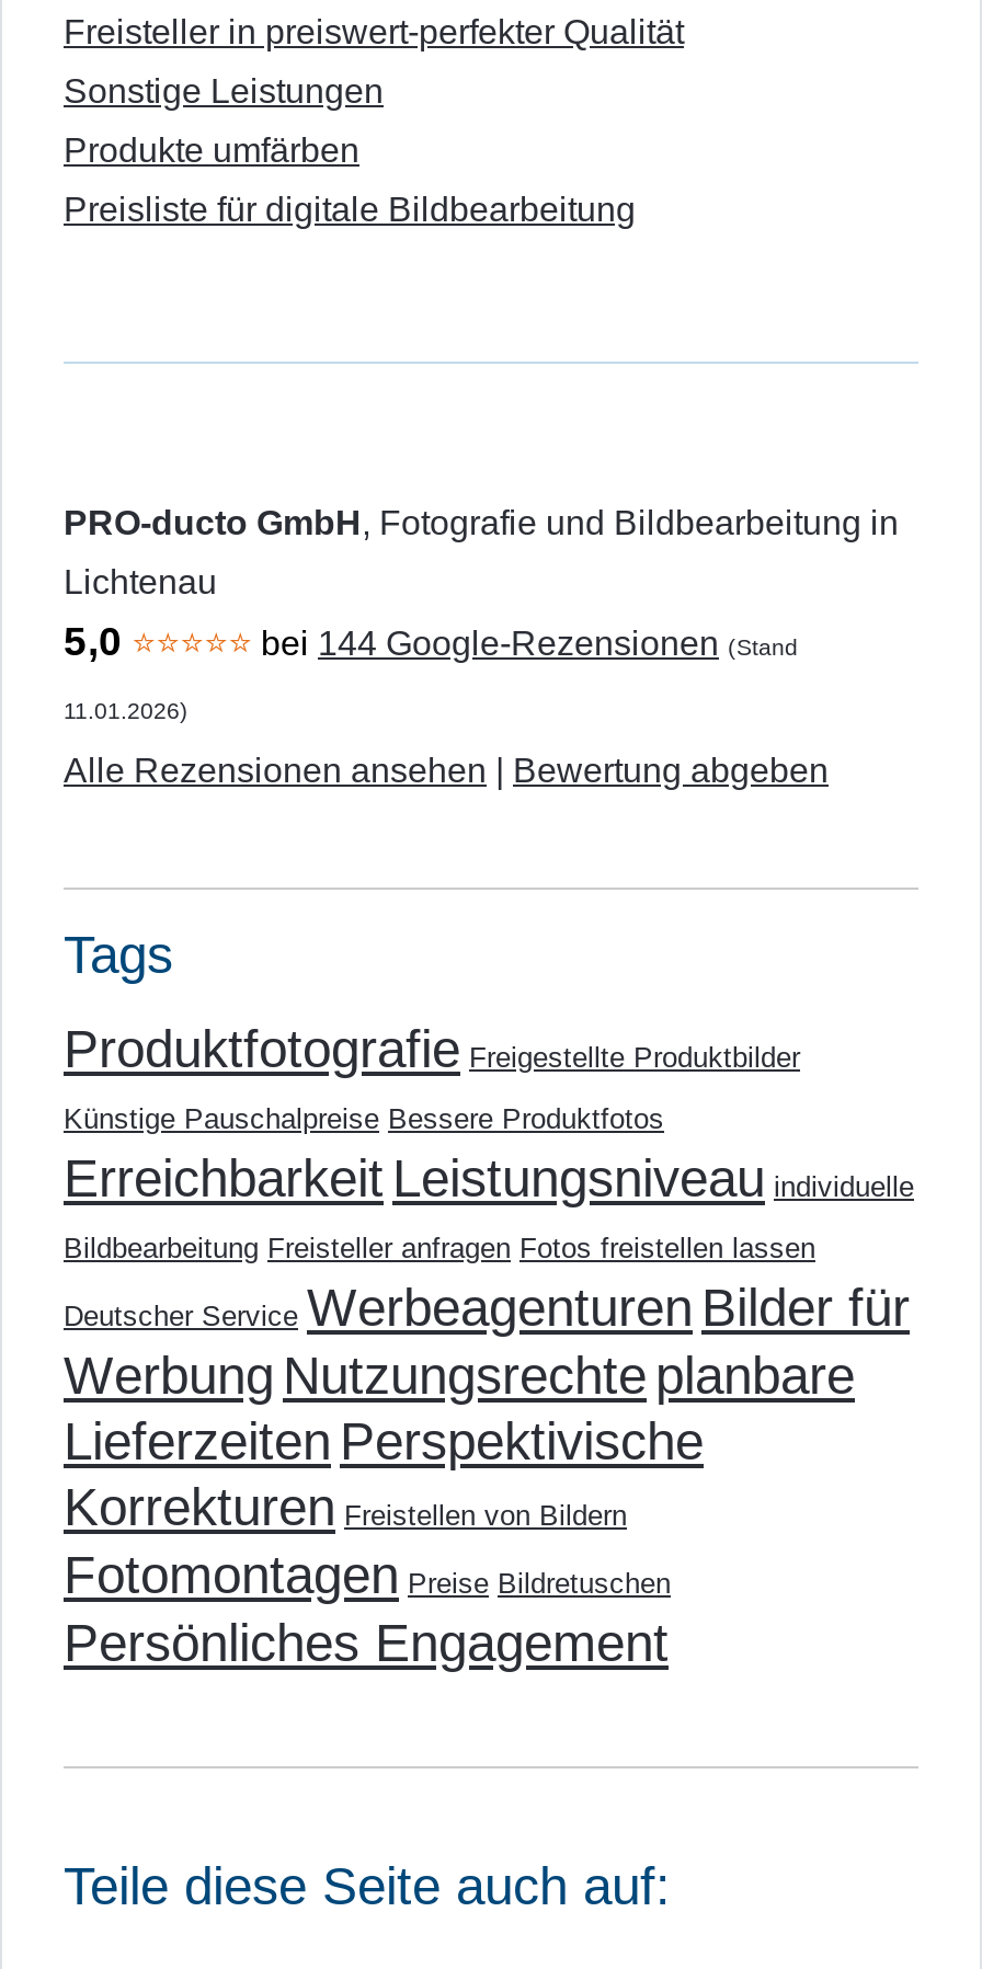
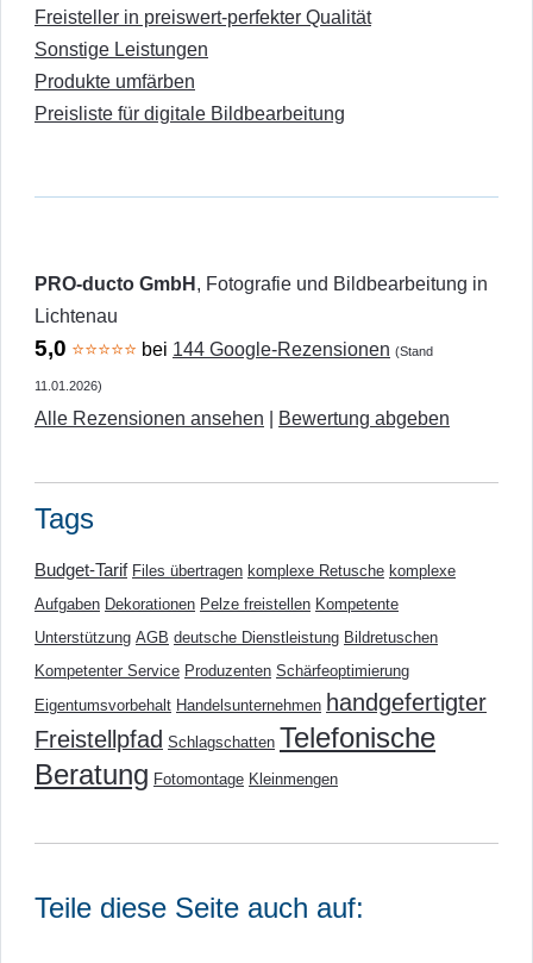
[64,1019,914,1672] Produktfotografie Freigestellte Produktbilder | Künstige Pauschalpreise Bessere Produktfotos | Erreichbarkeit Leistungsniveau individuelle | Bildbearbeitung Freisteller anfragen Fotos freistellen lassen | Deutscher Service Werbeagenturen Bilder für | Werbung Nutzungsrechte planbare | Lieferzeiten Perspektivische | Korrekturen Freistellen von Bildern | Fotomontagen Preise Bildretuschen | Persönliches Engagement -> [35,559,487,790] Budget-Tarif Files übertragen komplexe Retusche komplexe | Aufgaben Dekorationen Pelze freistellen Kompetente | Unterstützung AGB deutsche Dienstleistung Bildretuschen | Kompetenter Service Produzenten Schärfeoptimierung | Eigentumsvorbehalt Handelsunternehmen handgefertigter | Freistellpfad Schlagschatten Telefonische | Beratung Fotomontage Kleinmengen

